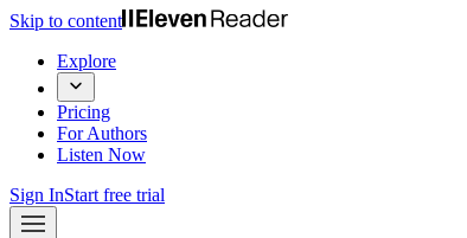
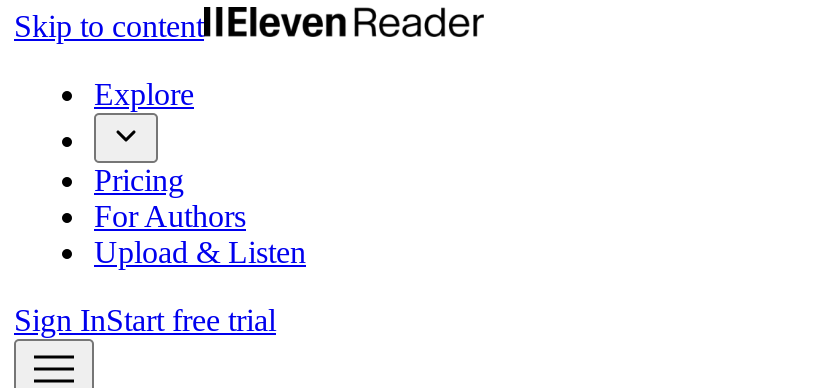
[57,144,146,165] Listen Now -> [94,235,306,269] Upload & Listen

